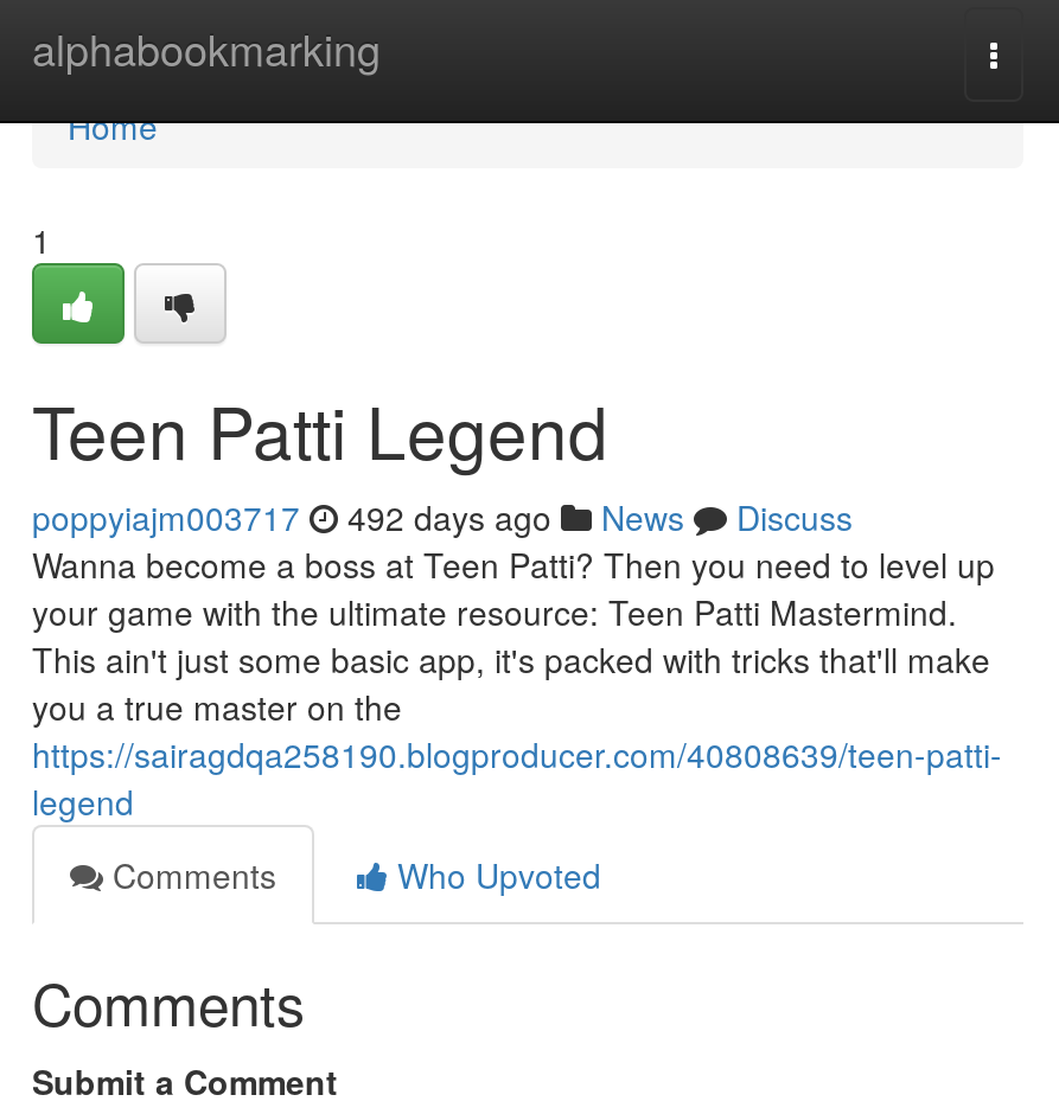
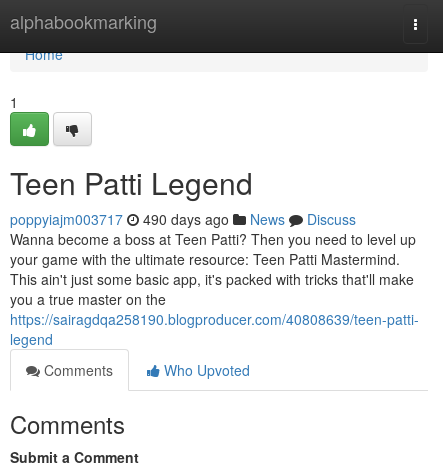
[32,493,853,540] poppyiajm003717 492 days ago News Discuss -> [10,209,356,229] poppyiajm003717 490 days ago News Discuss

